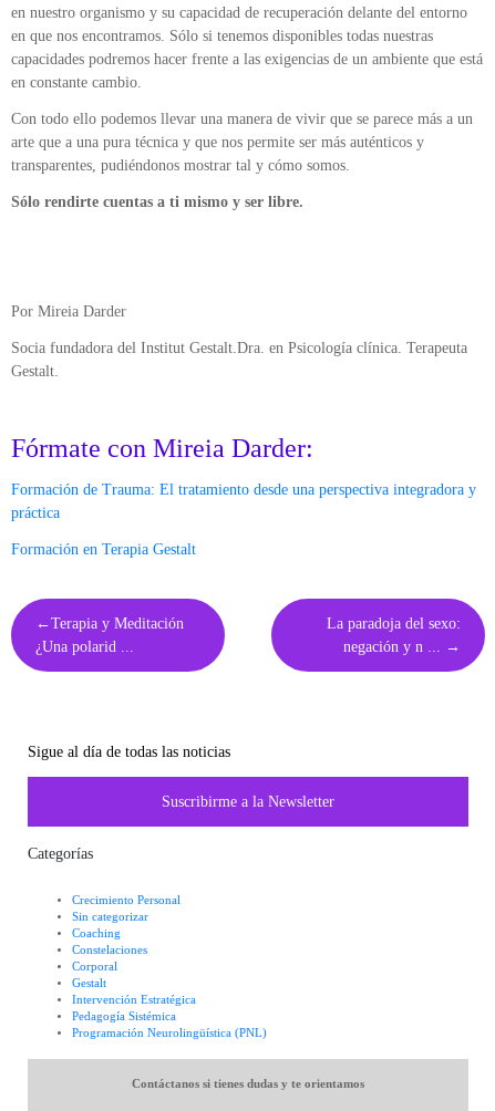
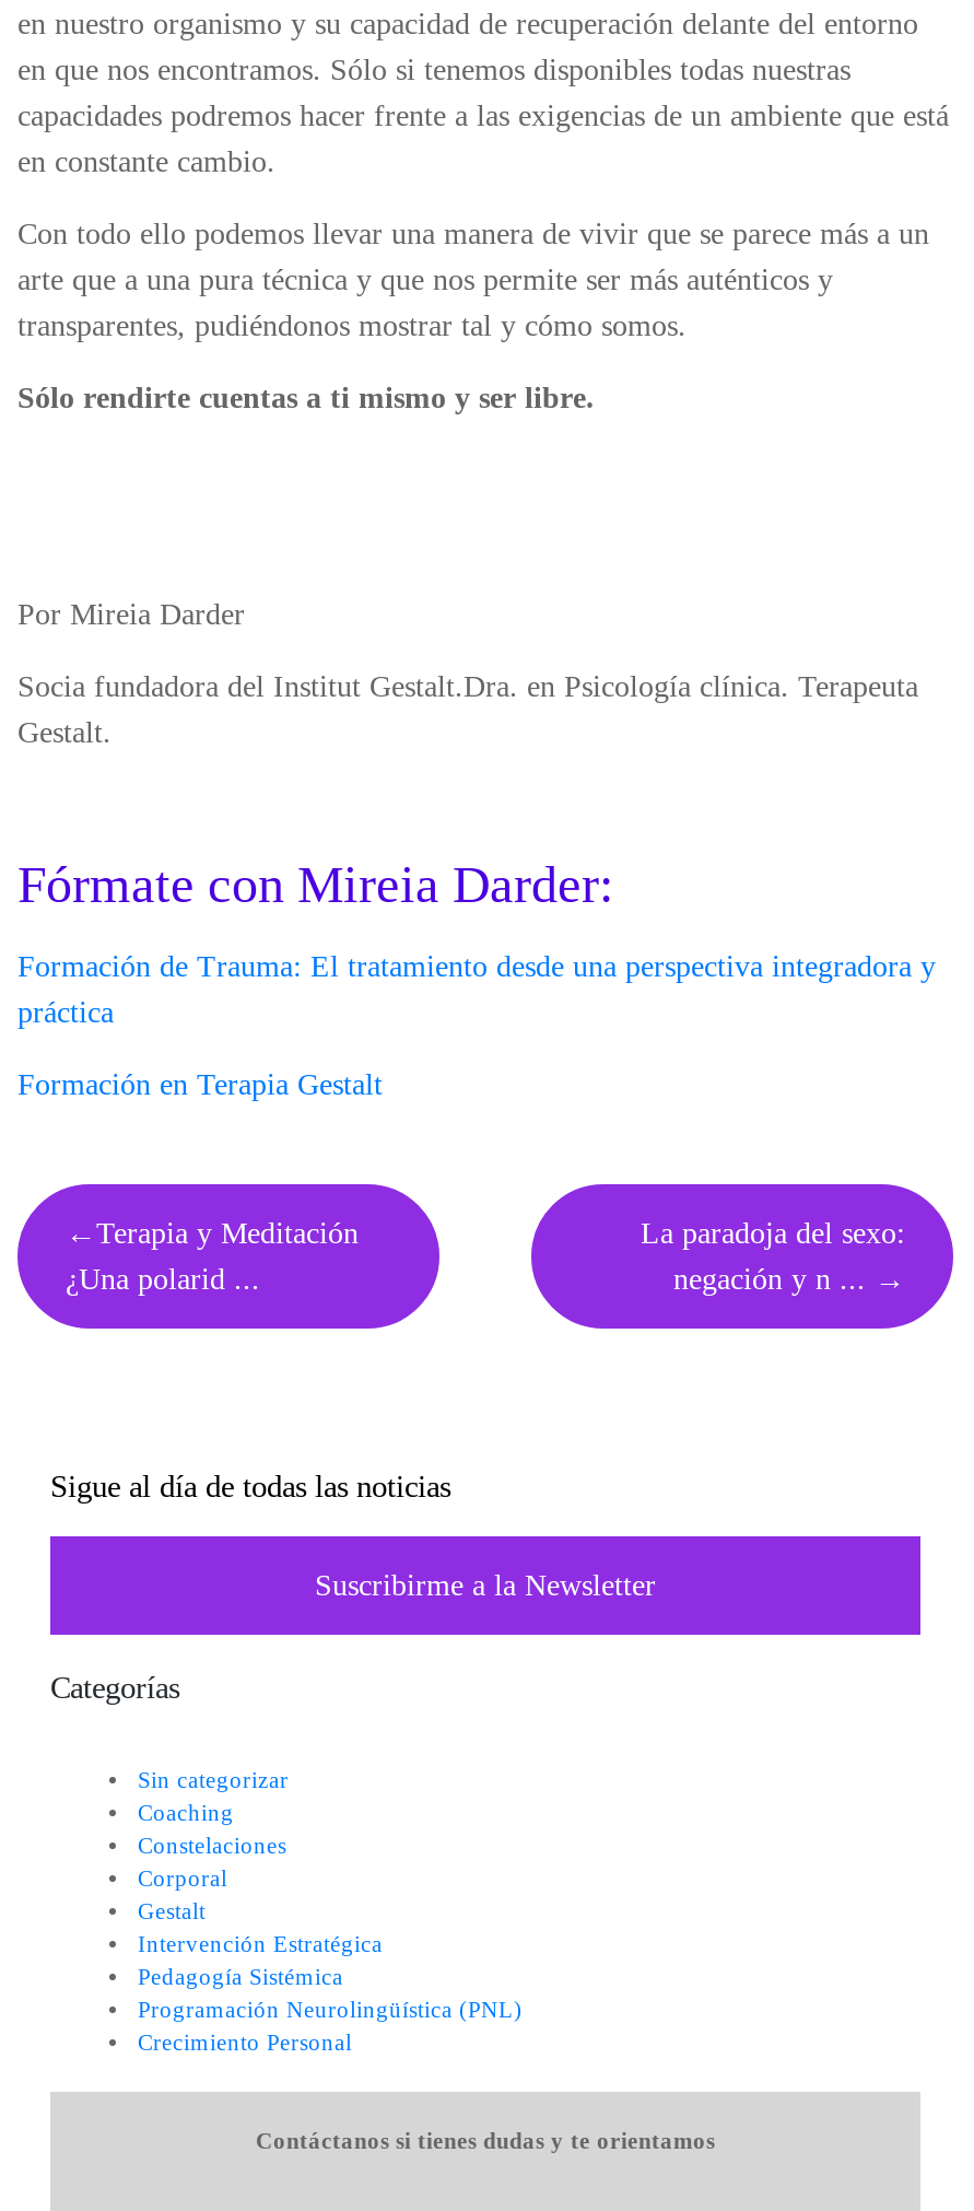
moved [72,894,181,906] -> [138,2029,352,2053]: Crecimiento Personal

